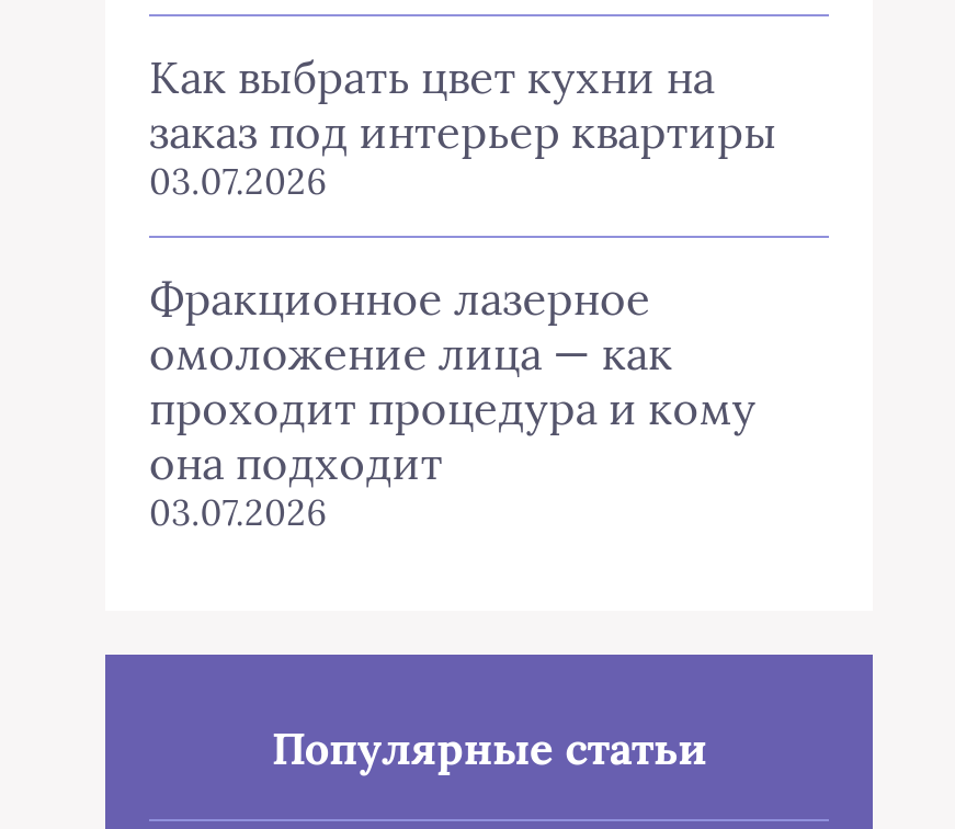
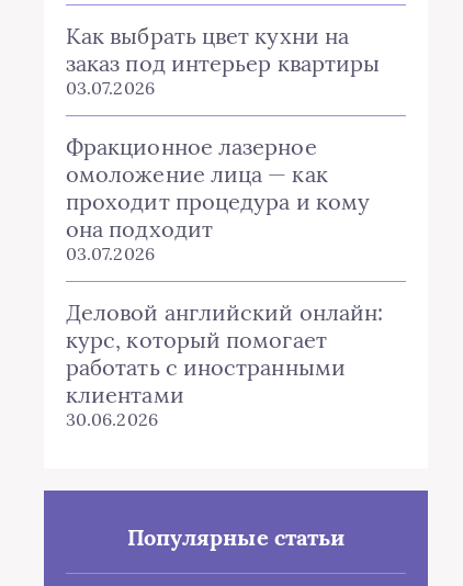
none -> [66,298,383,430] Деловой английский онлайн: | курс, который помогает | работать с иностранными | клиентами | 30.06.2026

